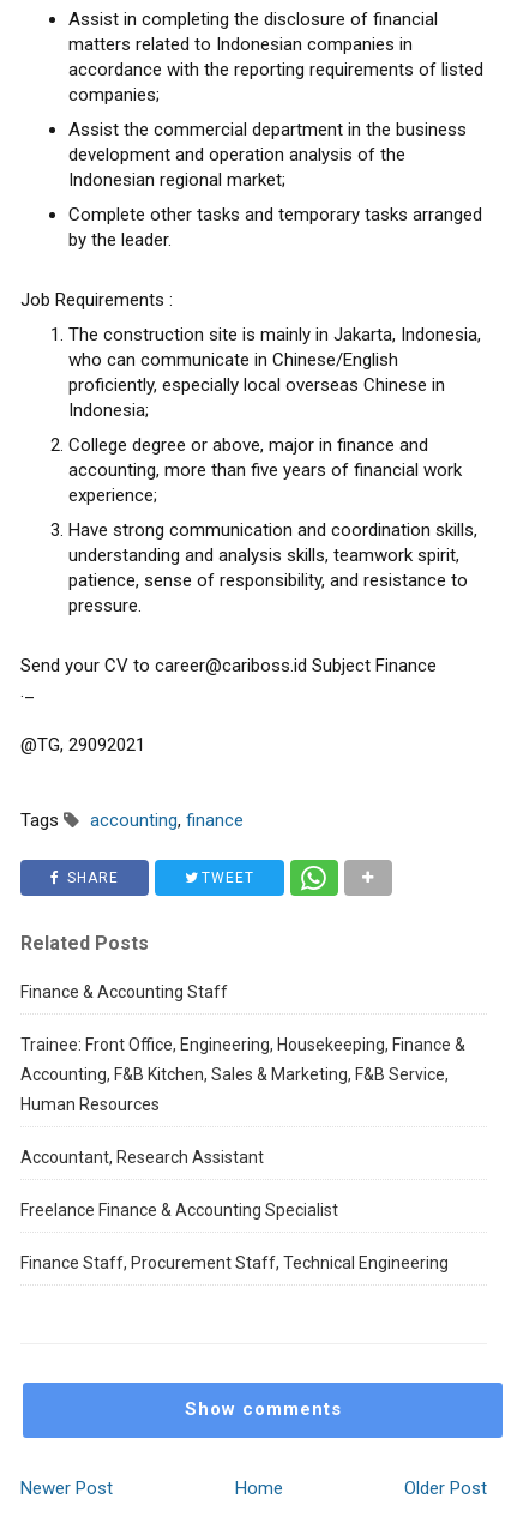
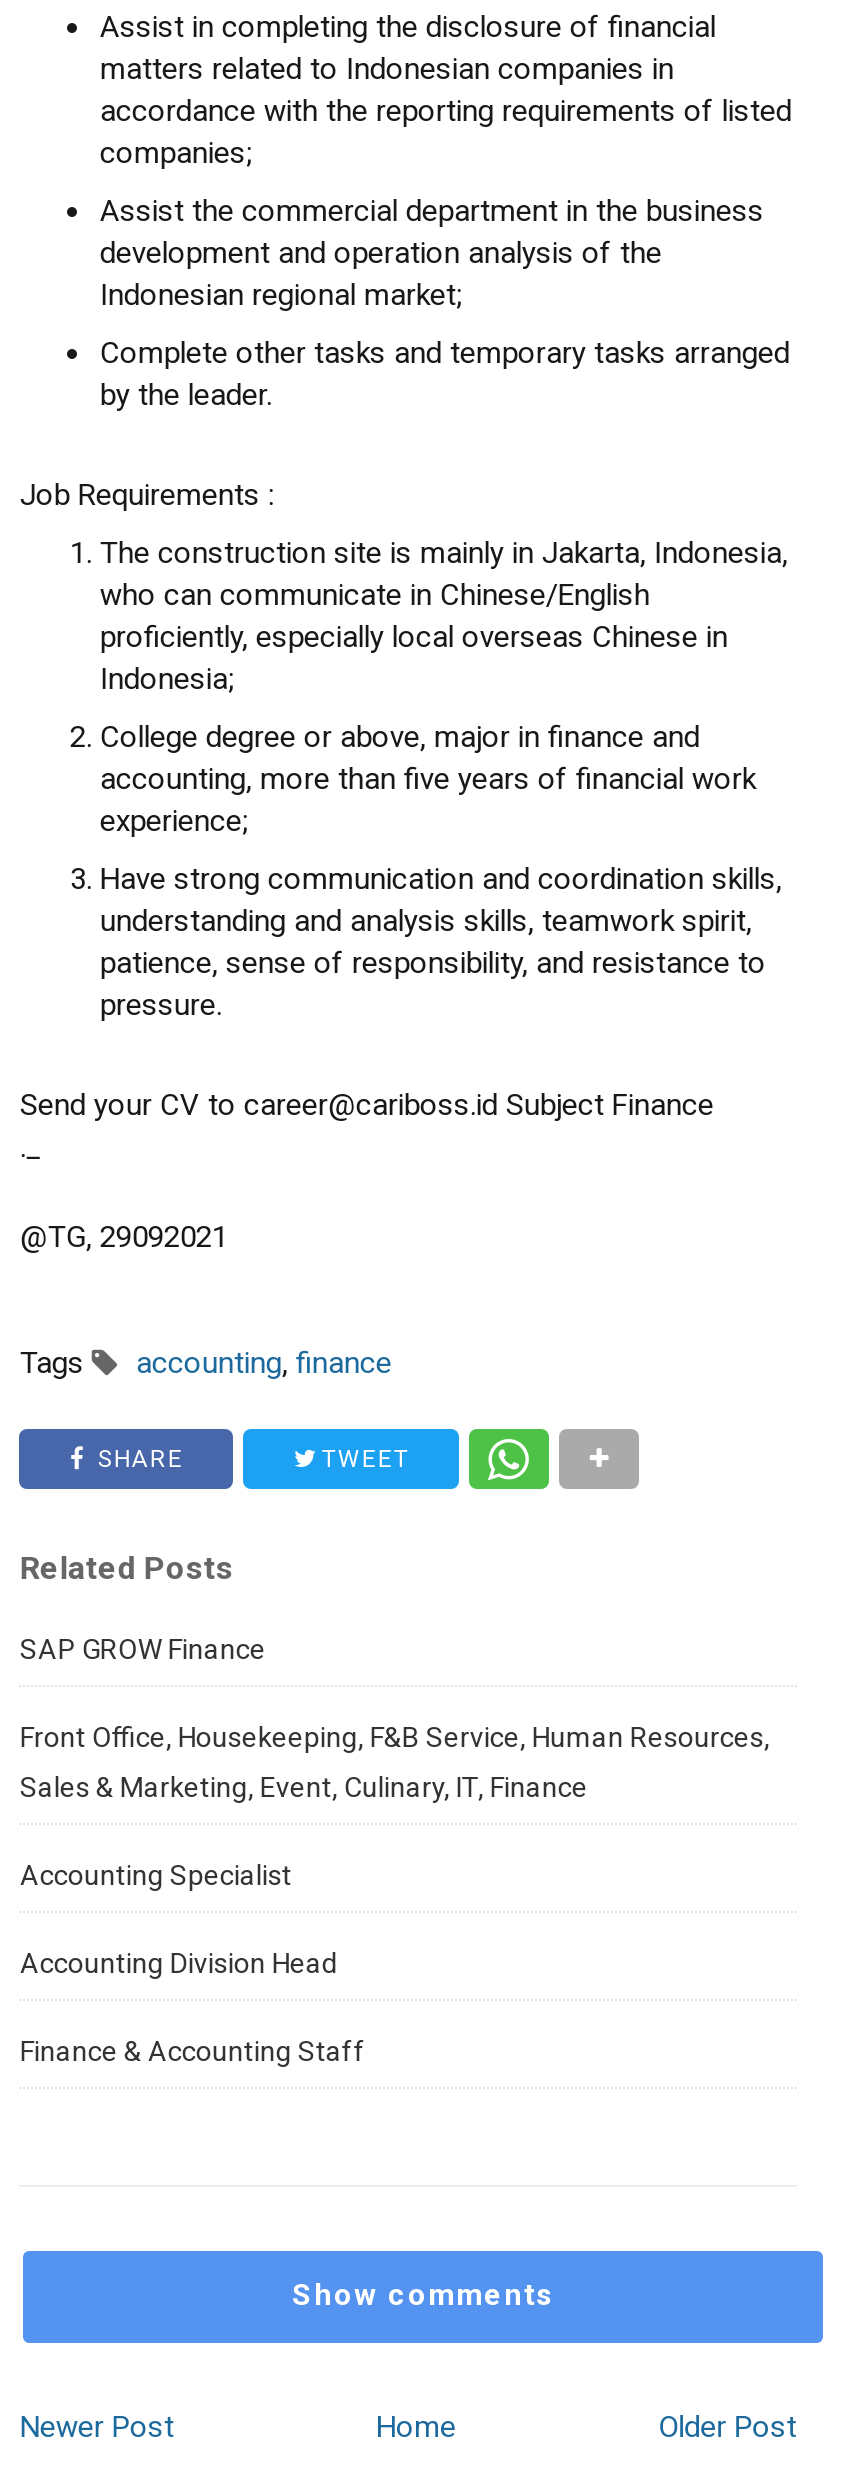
none -> [20,1633,770,1979] SAP GROW Finance | Front Office, Housekeeping, F&B Service, Human Resources, | Sales & Marketing, Event, Culinary, IT, Finance | Accounting Specialist | Accounting Division Head
moved [21,982,228,1001] -> [20,2035,366,2067]: Finance & Accounting Staff
[21,1035,466,1272] Trainee: Front Office, Engineering, Housekeeping, Finance & | Accounting, F&B Kitchen, Sales & Marketing, F&B Service, | Human Resources | Accountant, Research Assistant | Freelance Finance & Accounting Specialist | Finance Staff, Procurement Staff, Technical Engineering -> none

